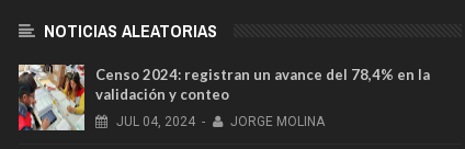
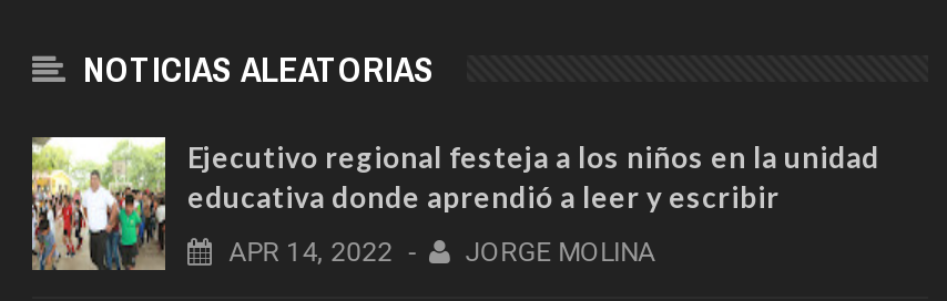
[18,64,430,131] [image] | Censo 2024: registran un avance del 78,4% en la | validación y conteo -> [30,135,879,272] [image] | Ejecutivo regional festeja a los niños en la unidad | educativa donde aprendió a leer y escribir
[113,114,325,129] JUL 04, 2024 - JORGE MOLINA -> [222,237,656,268] APR 14, 2022 - JORGE MOLINA

